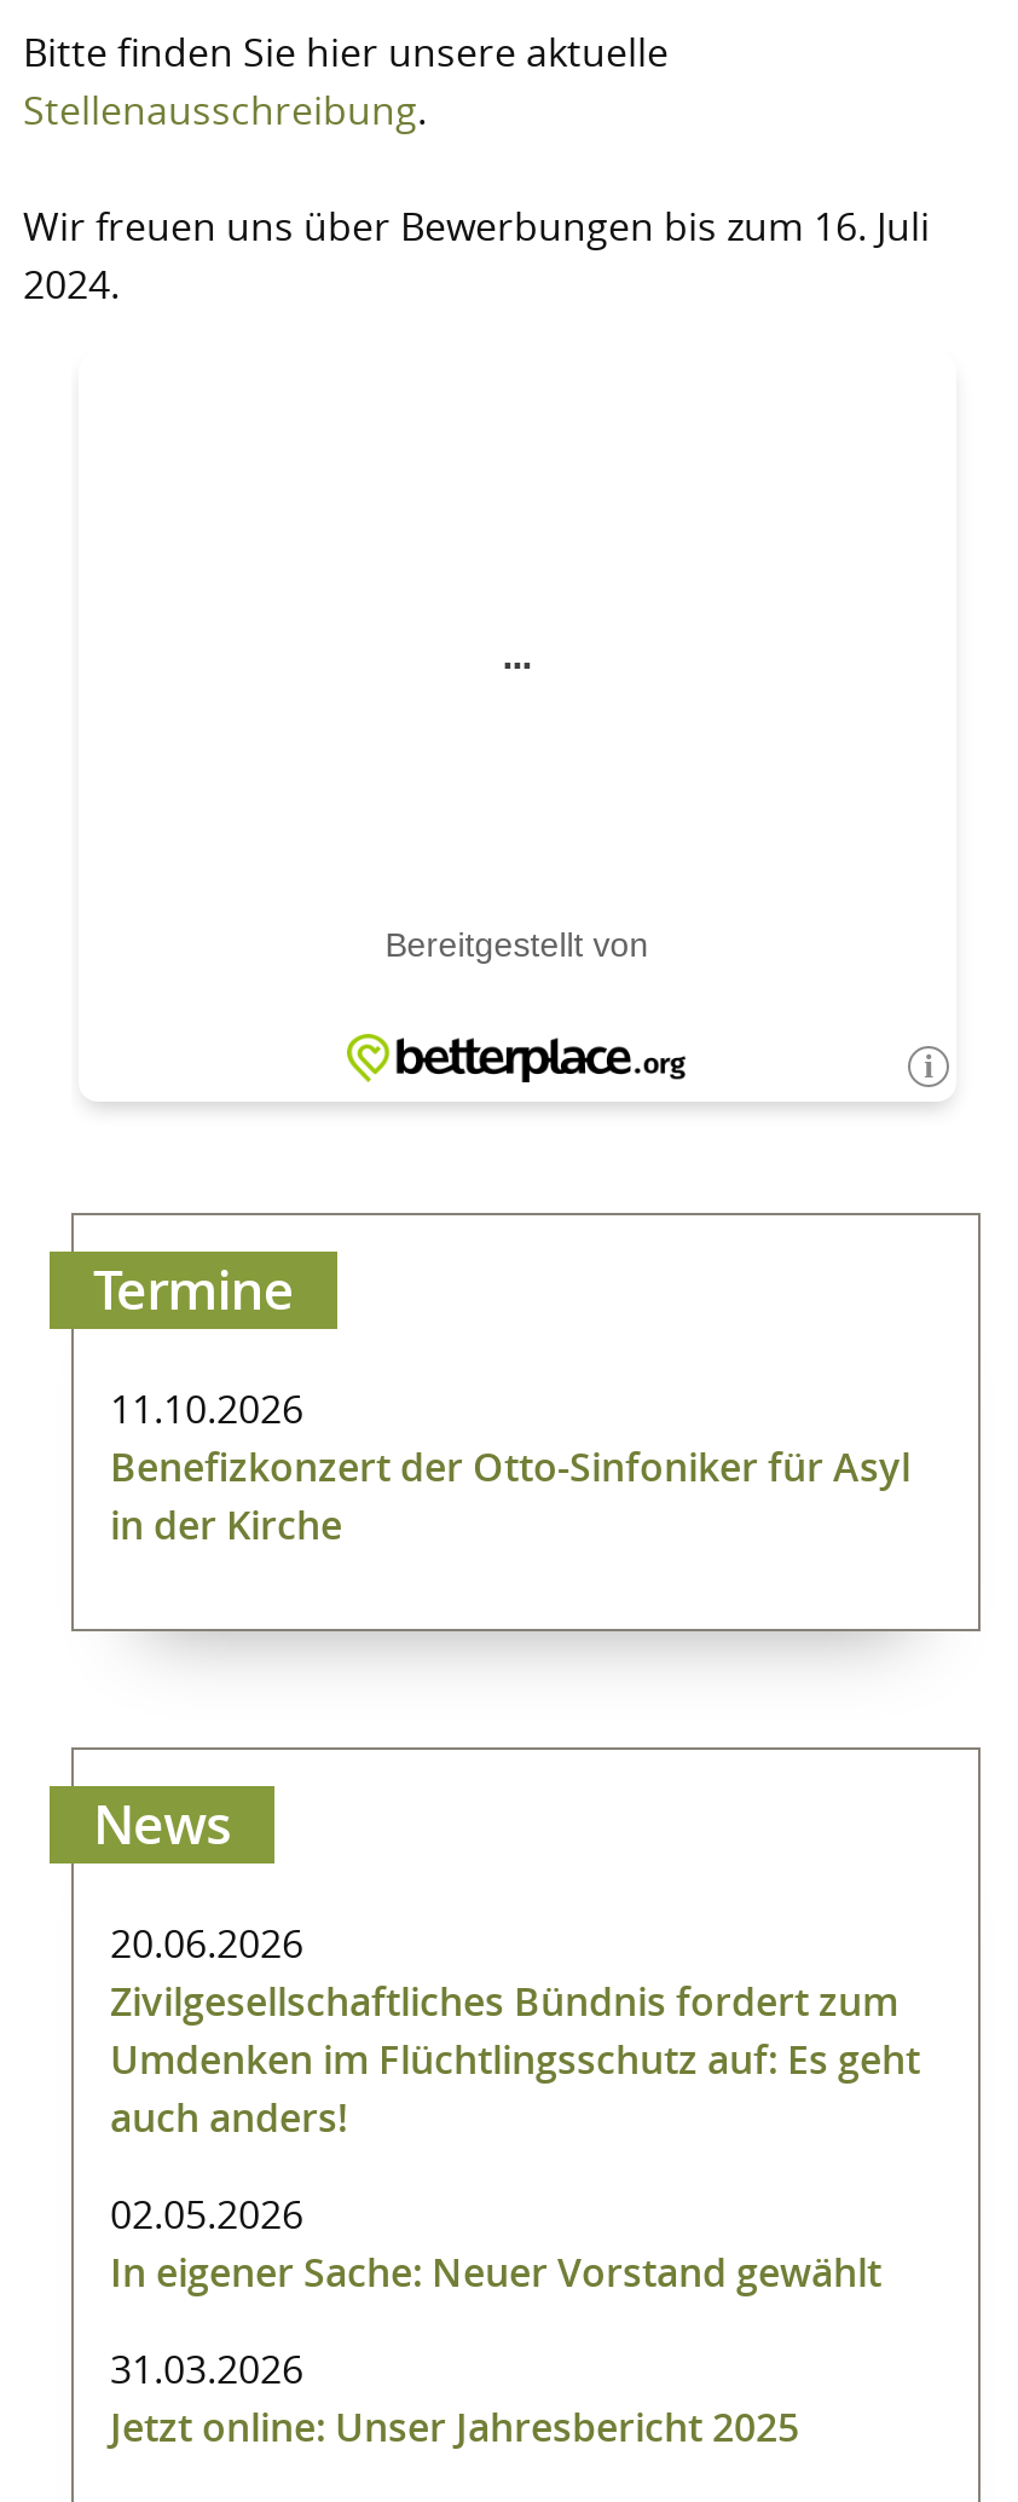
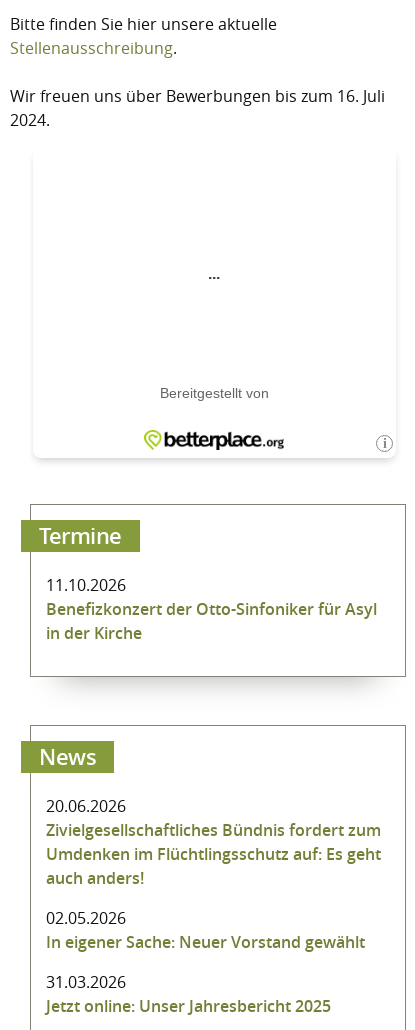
[110,1974,898,2027] Zivilgesellschaftliches Bündnis fordert zum -> [46,818,381,840] Zivielgesellschaftliches Bündnis fordert zum

